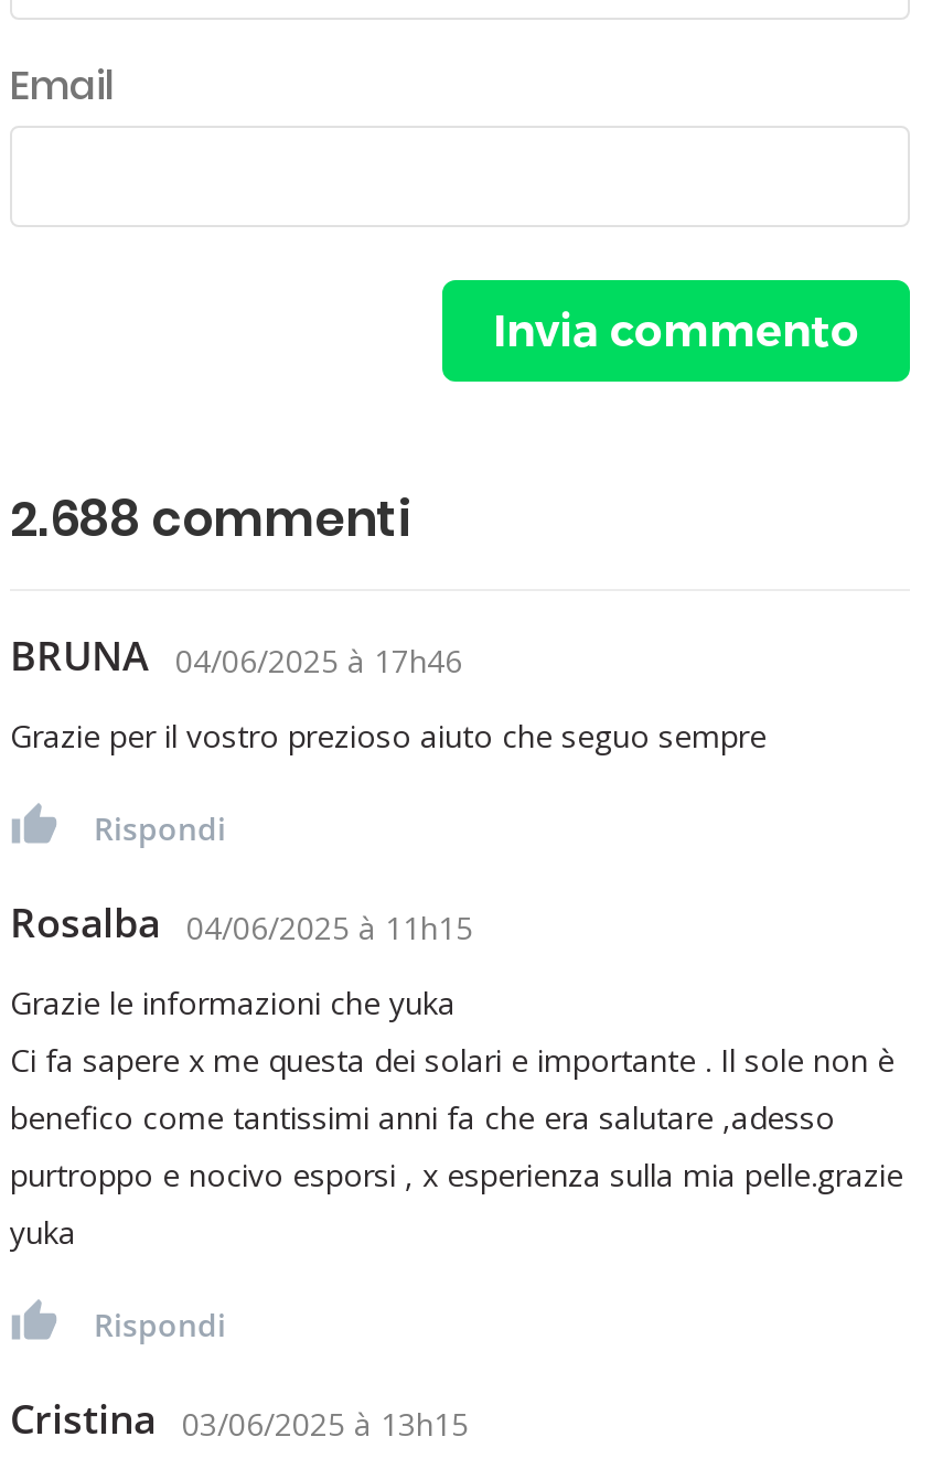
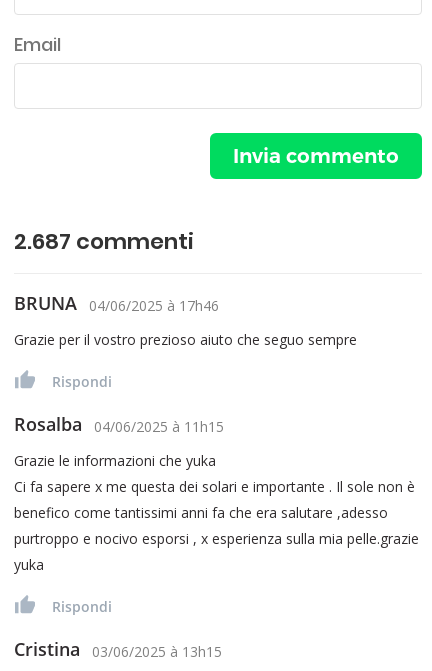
[10,485,411,554] 2.688 commenti -> [14,226,194,257] 2.687 commenti

